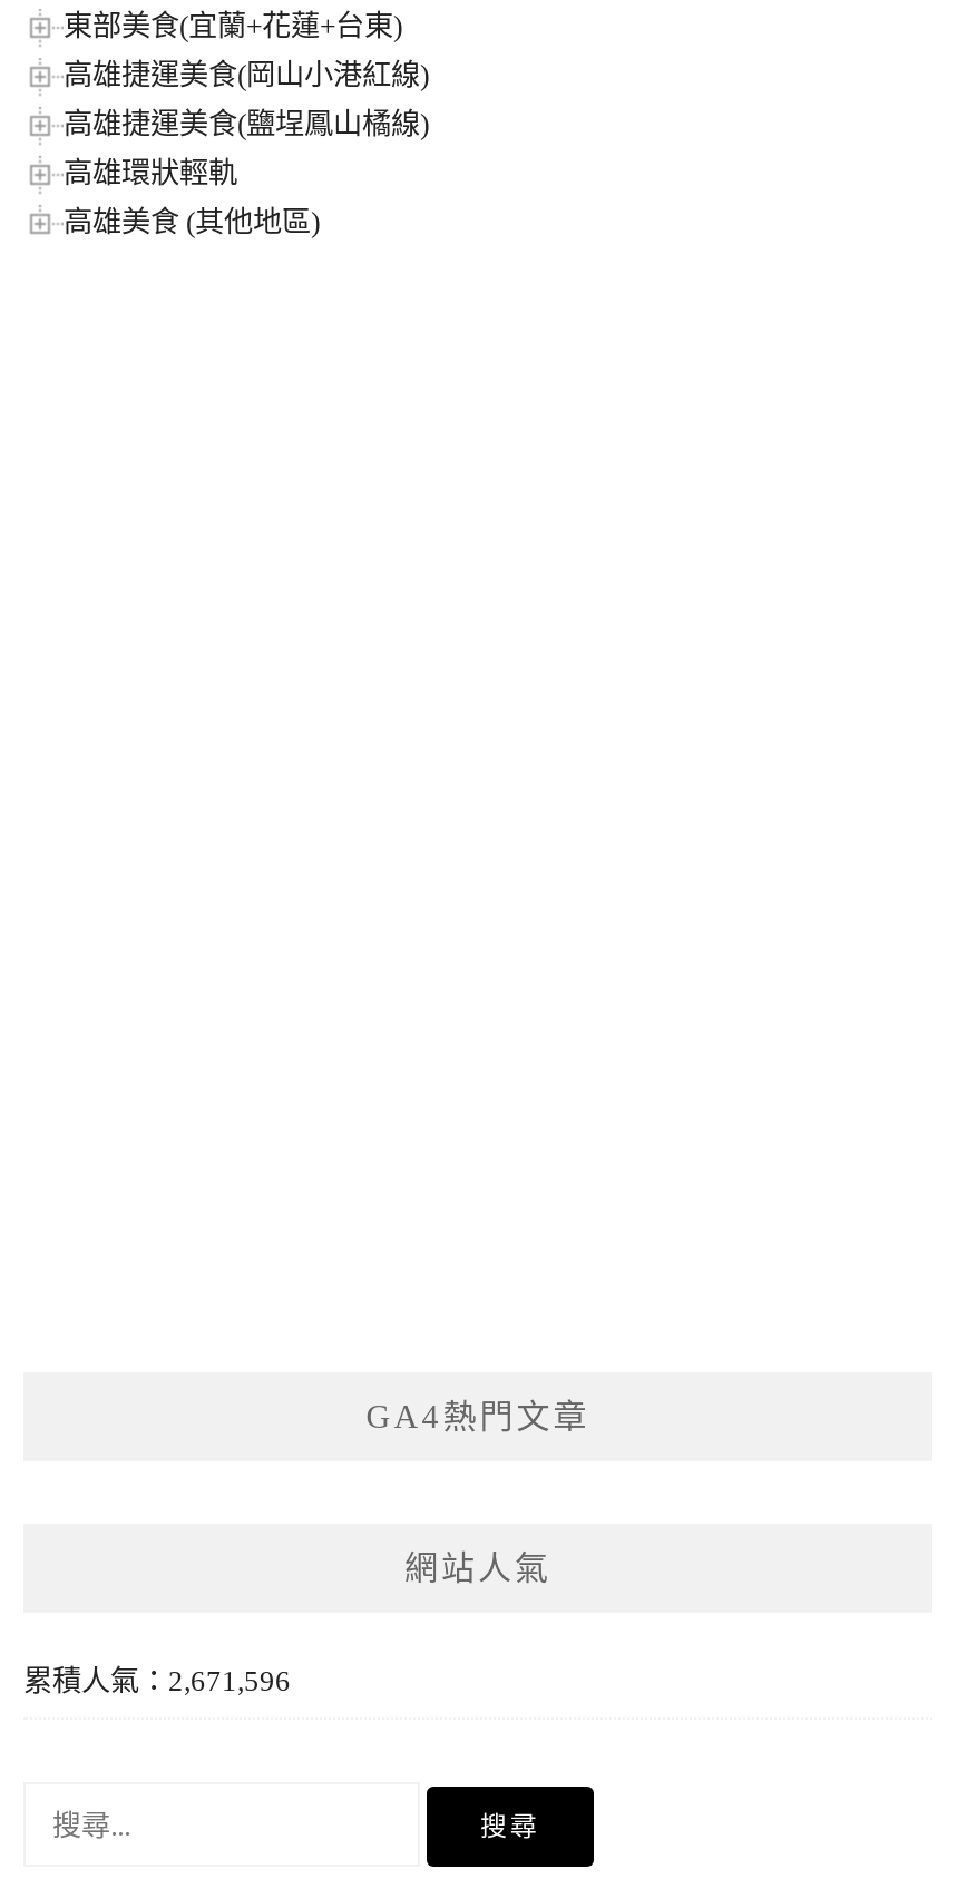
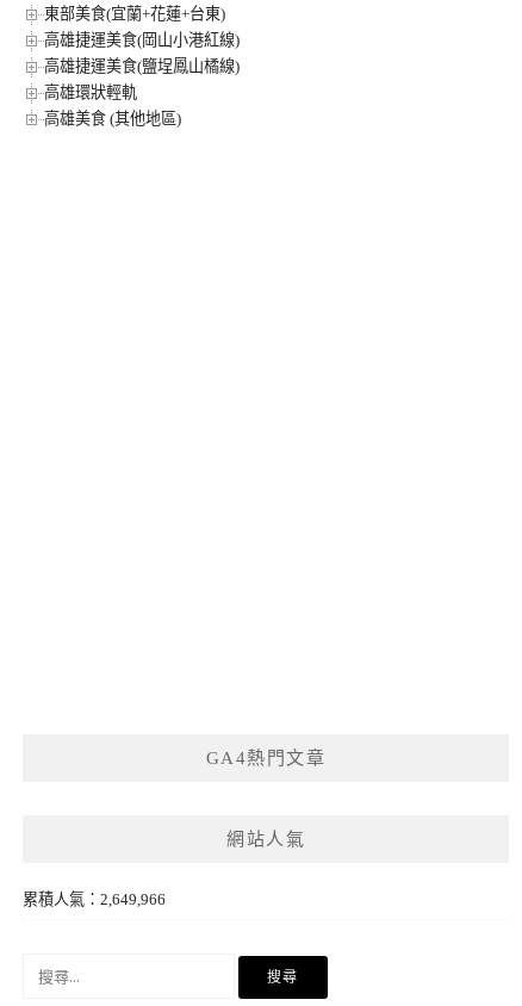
[23,1663,291,1697] 累積人氣：2,671,596 -> [23,890,166,908] 累積人氣：2,649,966

